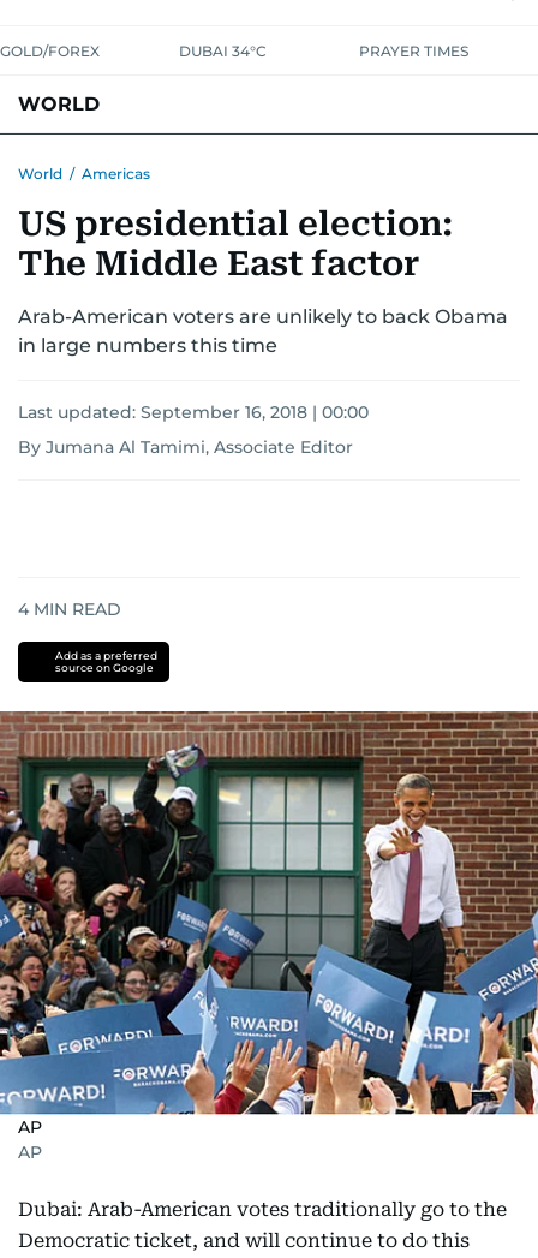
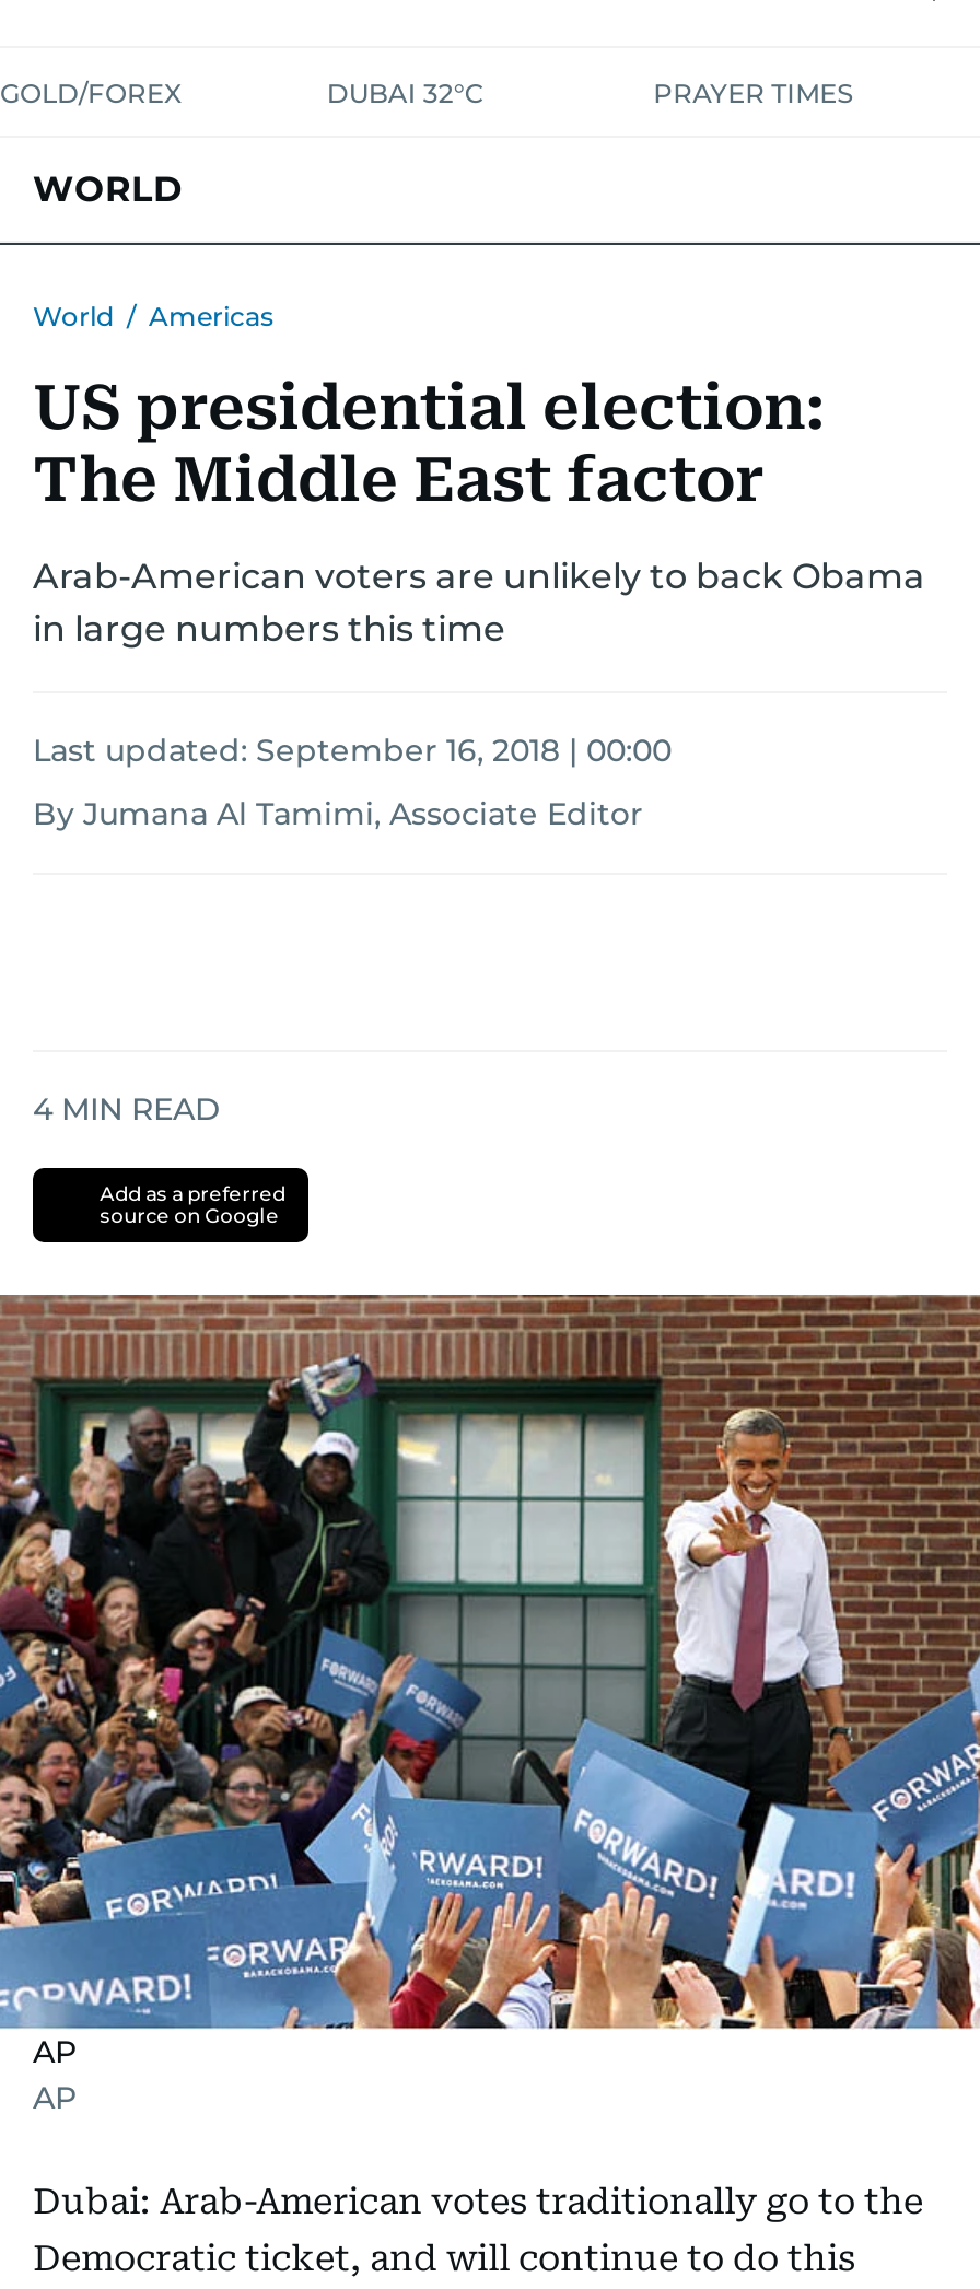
[179,42,267,60] DUBAI 34°C -> [327,77,484,109] DUBAI 32°C

